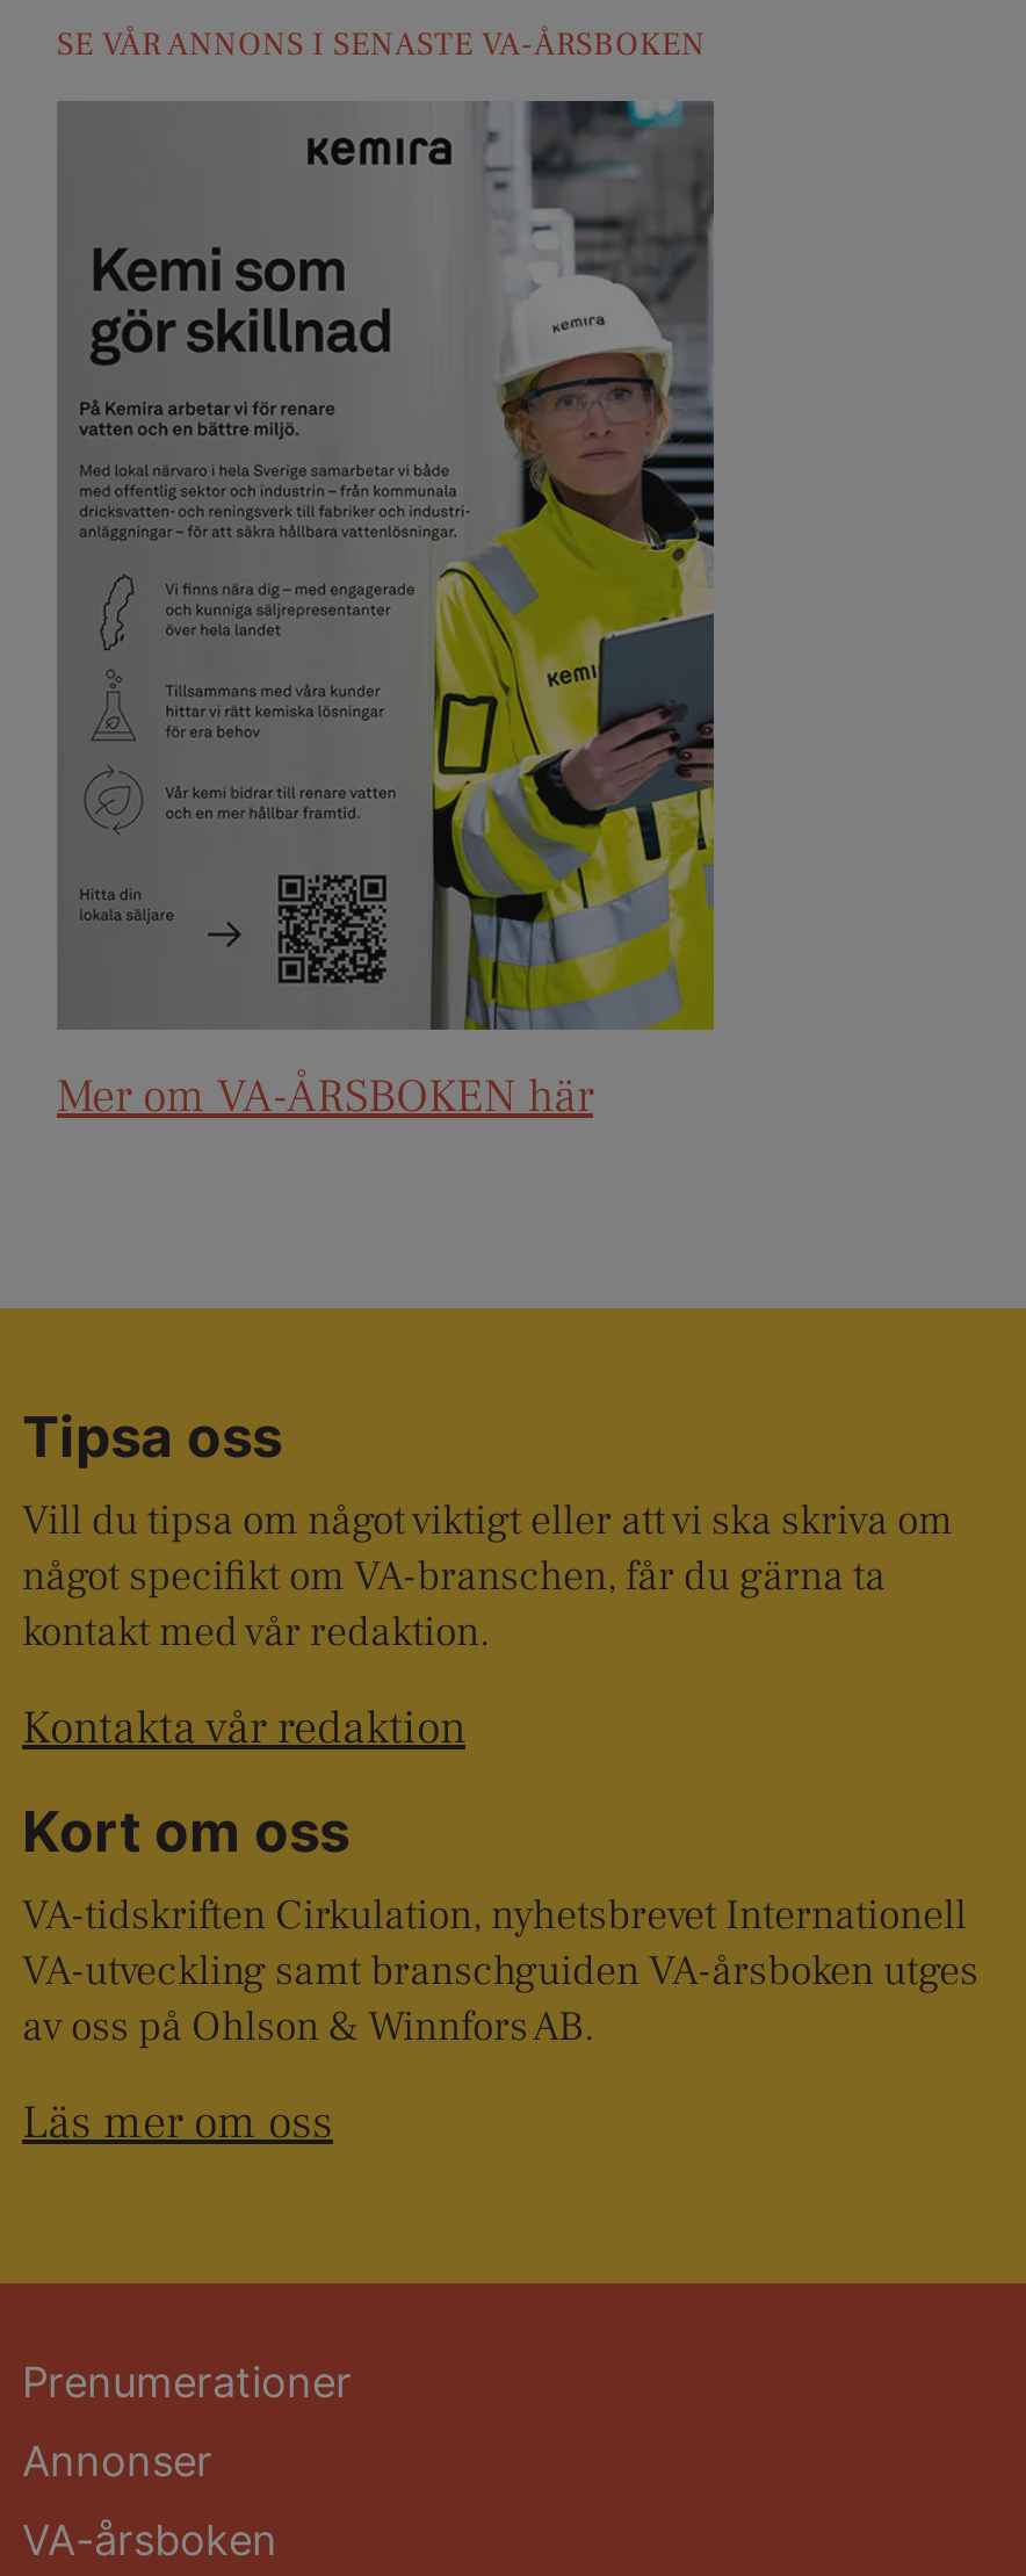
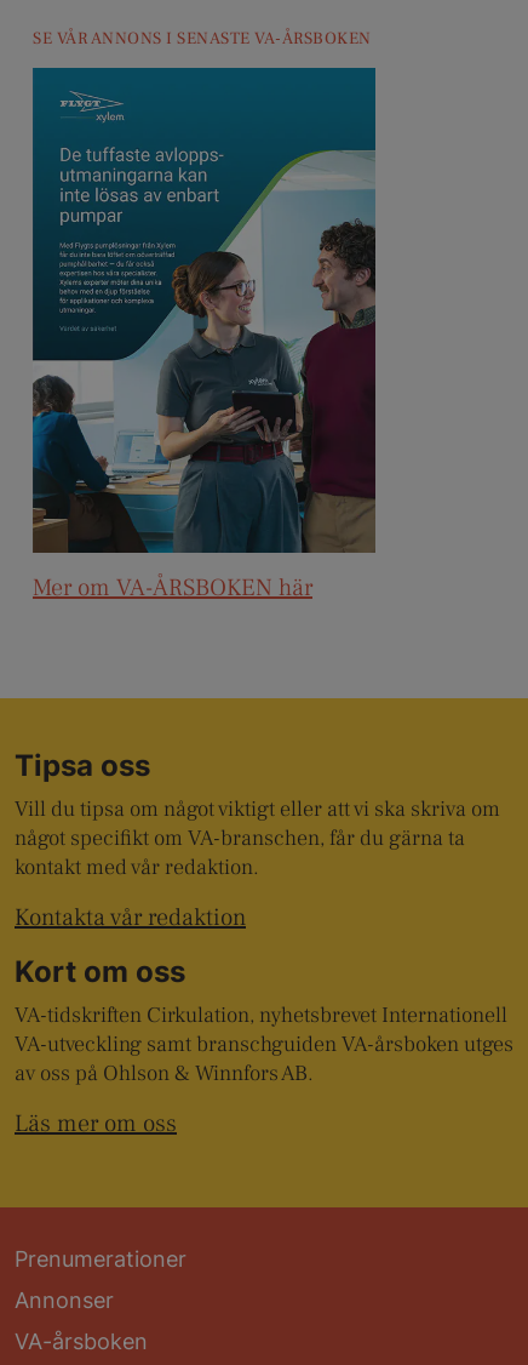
[57,99,716,1032] [image] -> [31,67,377,554] [image]

